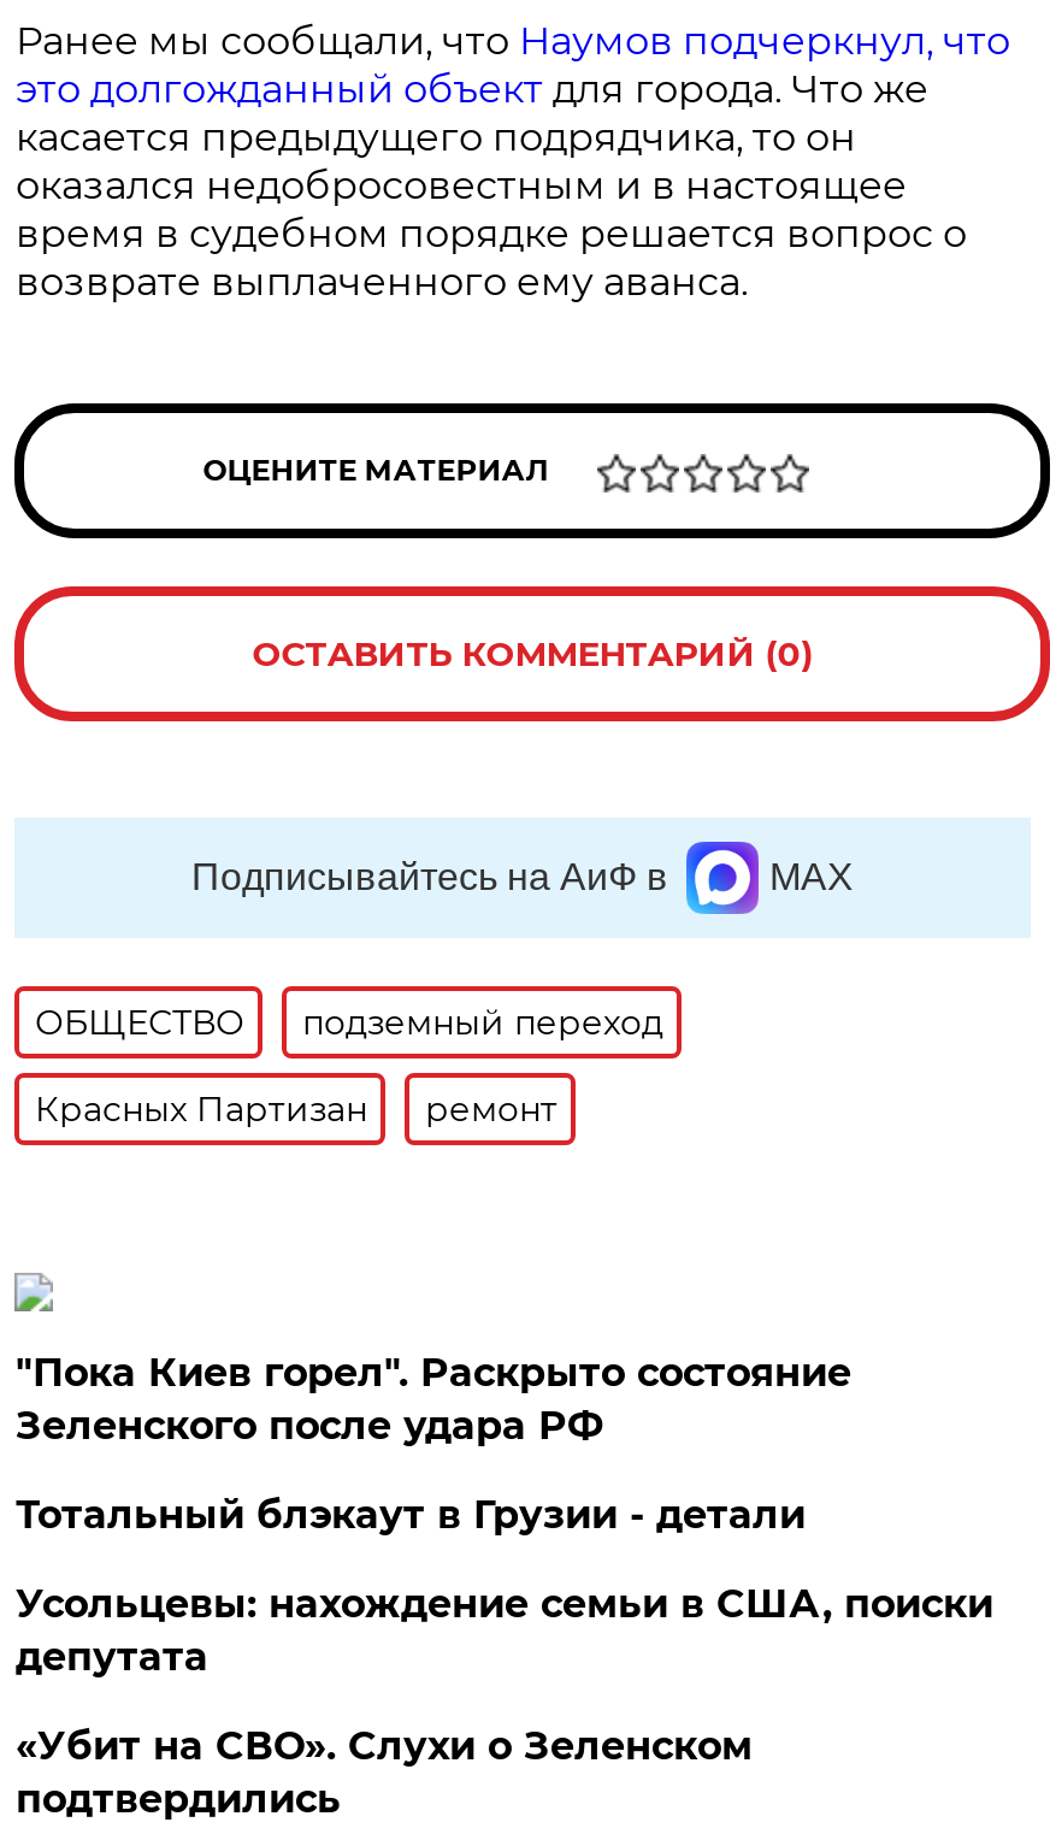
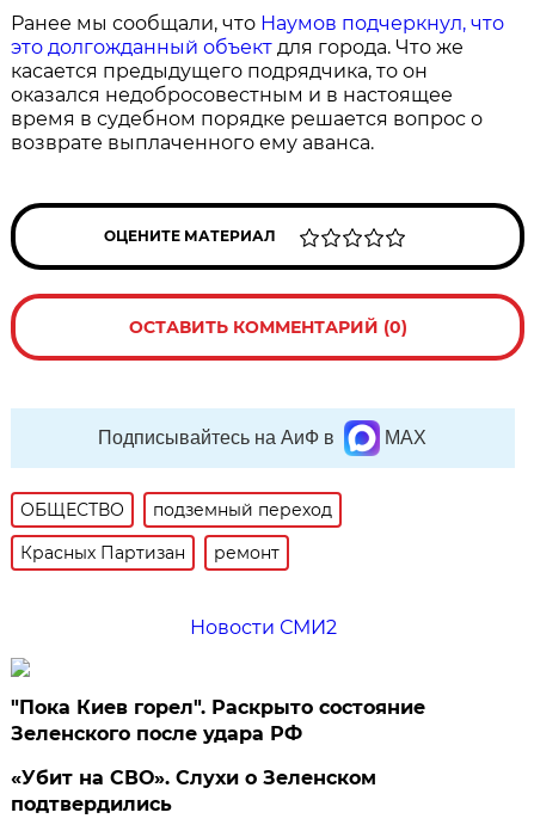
none -> [190,616,337,639] Новости СМИ2
moved [15,1350,851,1449] -> [11,696,426,745]: "Пока Киев горел". Раскрыто состояние | Зеленского после удара РФ
[15,1492,993,1680] Тотальный блэкаут в Грузии - детали | Усольцевы: нахождение семьи в США, поиски | депутата -> none

